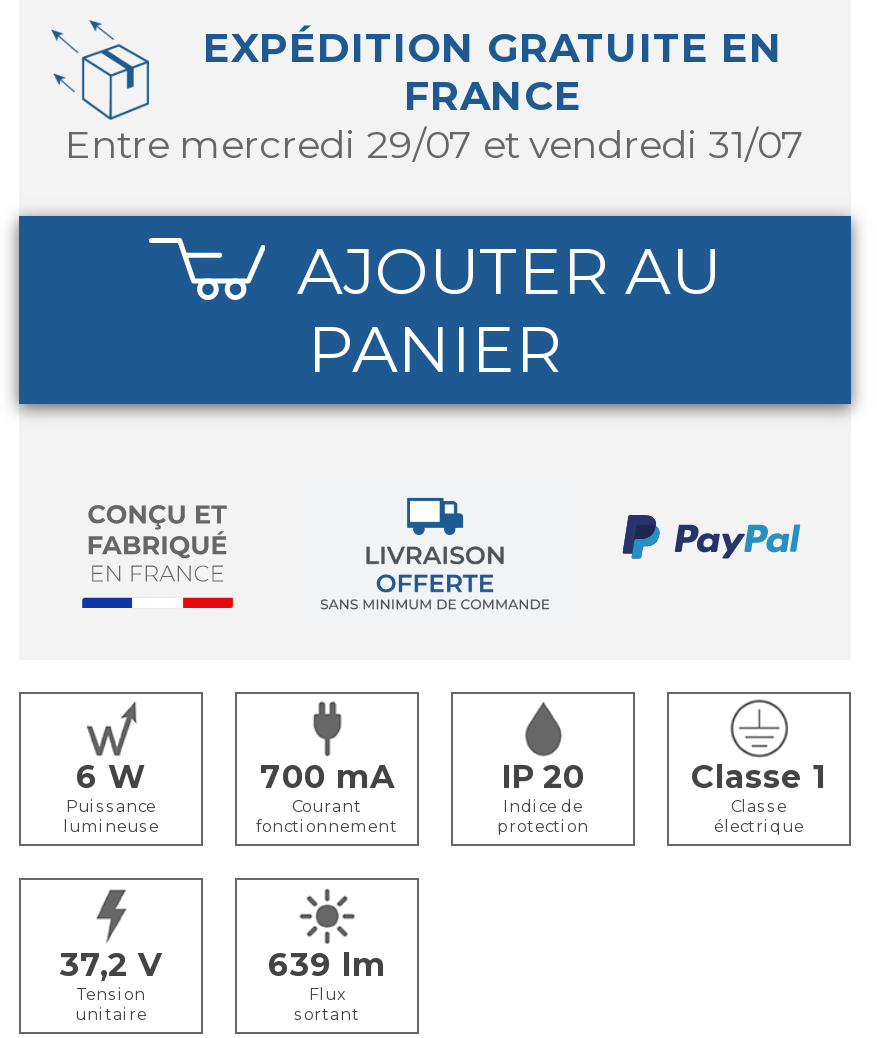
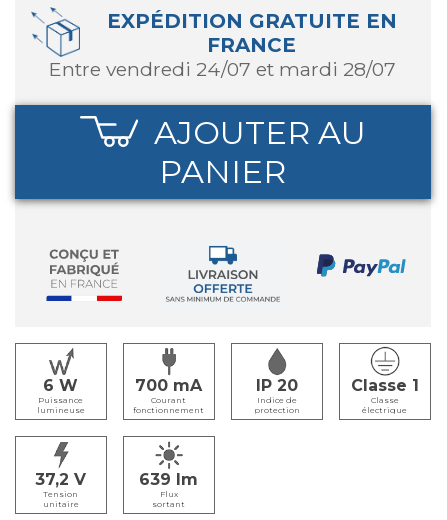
[91,120,805,168] entre mercredi 29/07 et vendredi 31/07 -> [62,57,396,81] entre vendredi 24/07 et mardi 28/07

